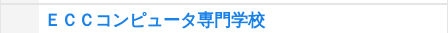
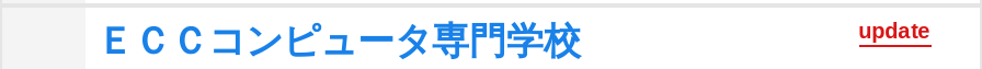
none -> [858,20,931,44] update

